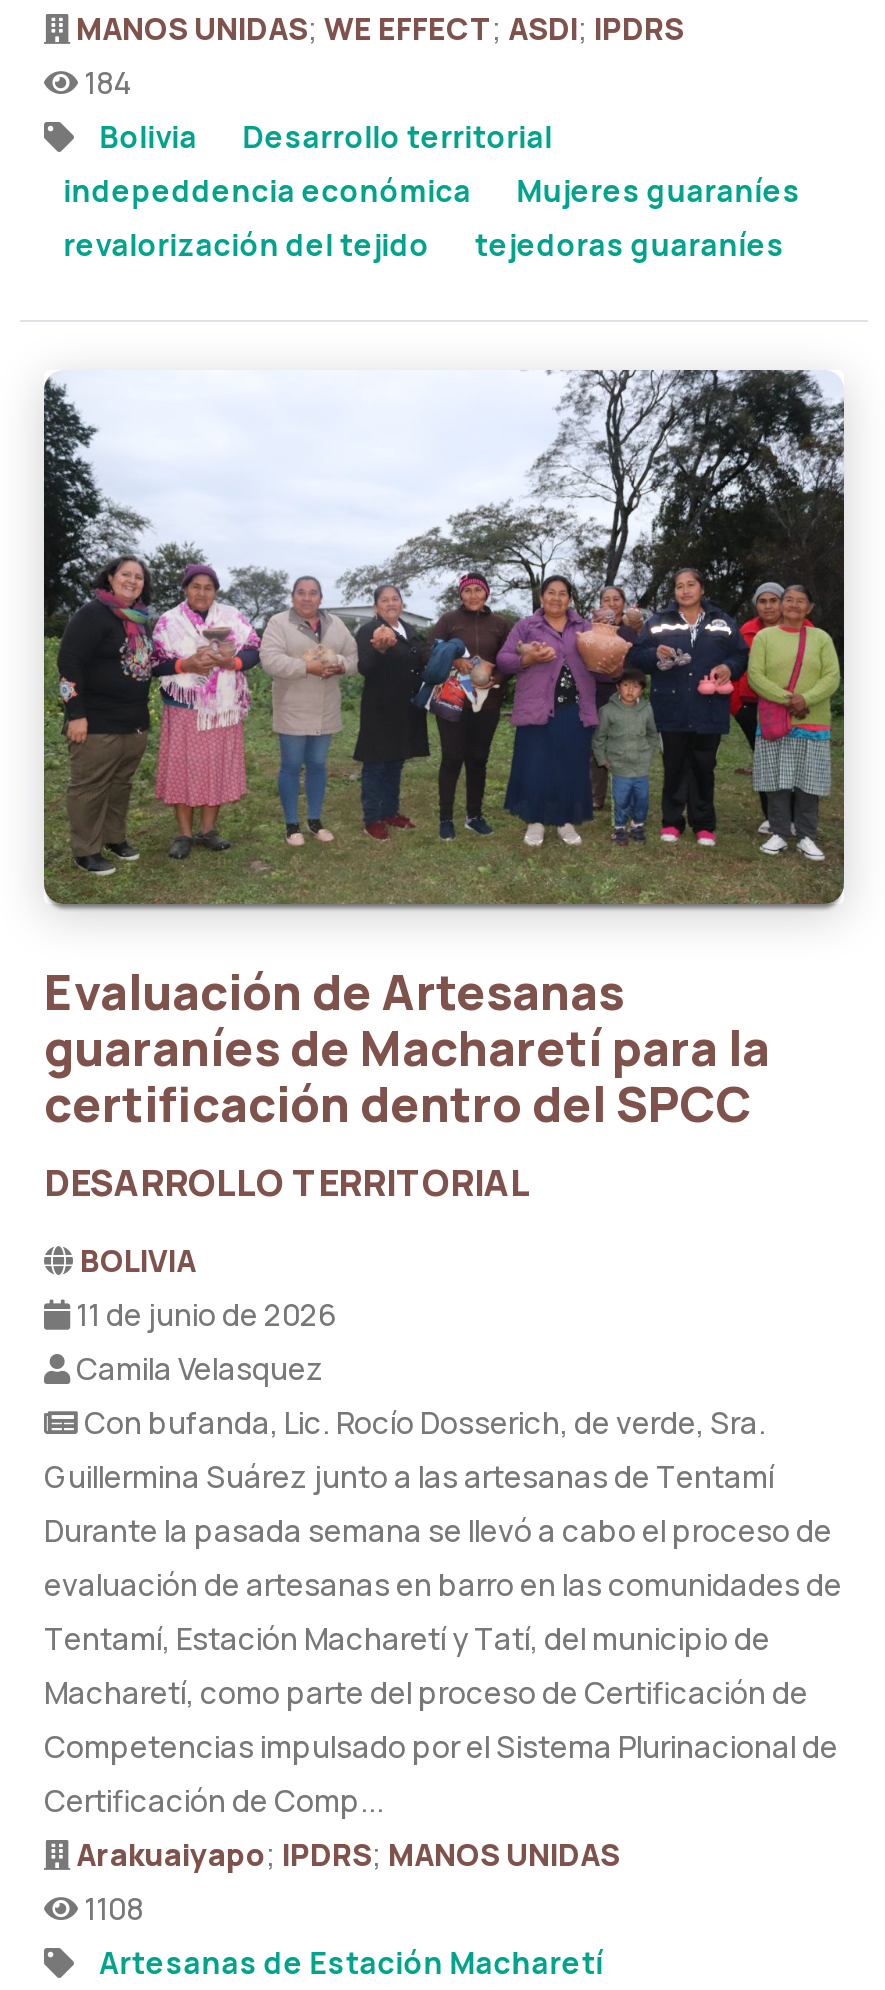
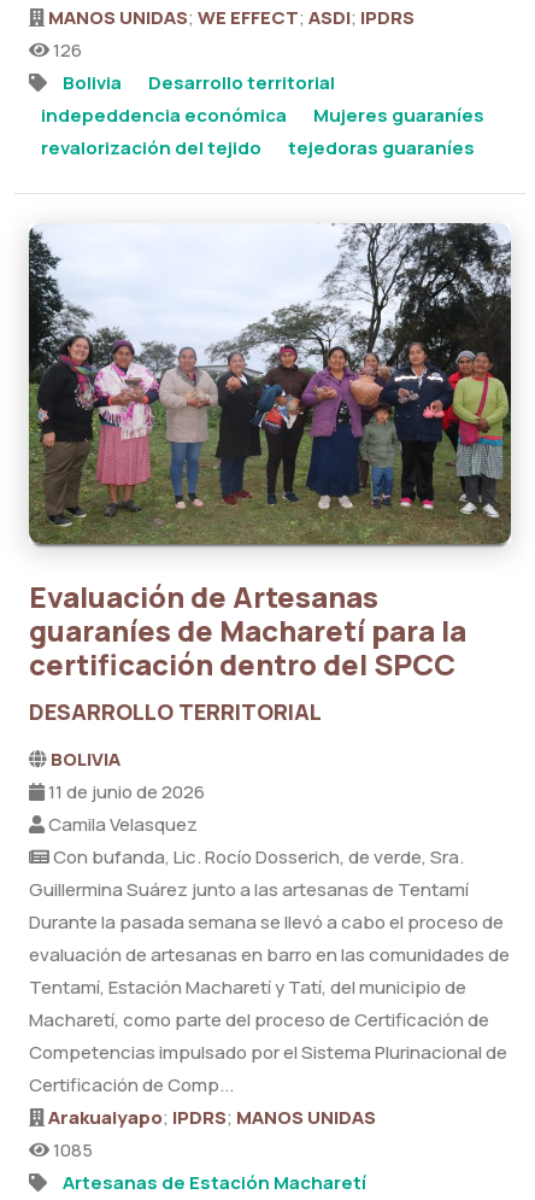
[84,61,132,103] 184 -> [53,37,82,62] 126
[84,1887,144,1929] 1108 -> [53,1138,93,1163] 1085

